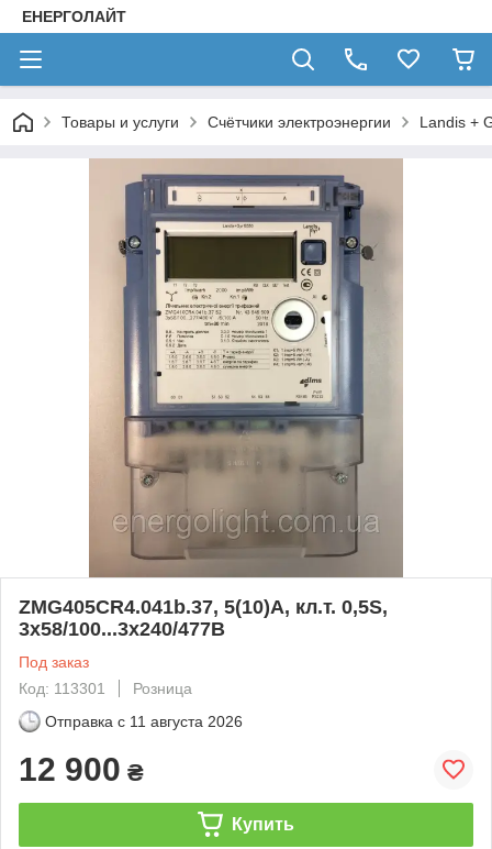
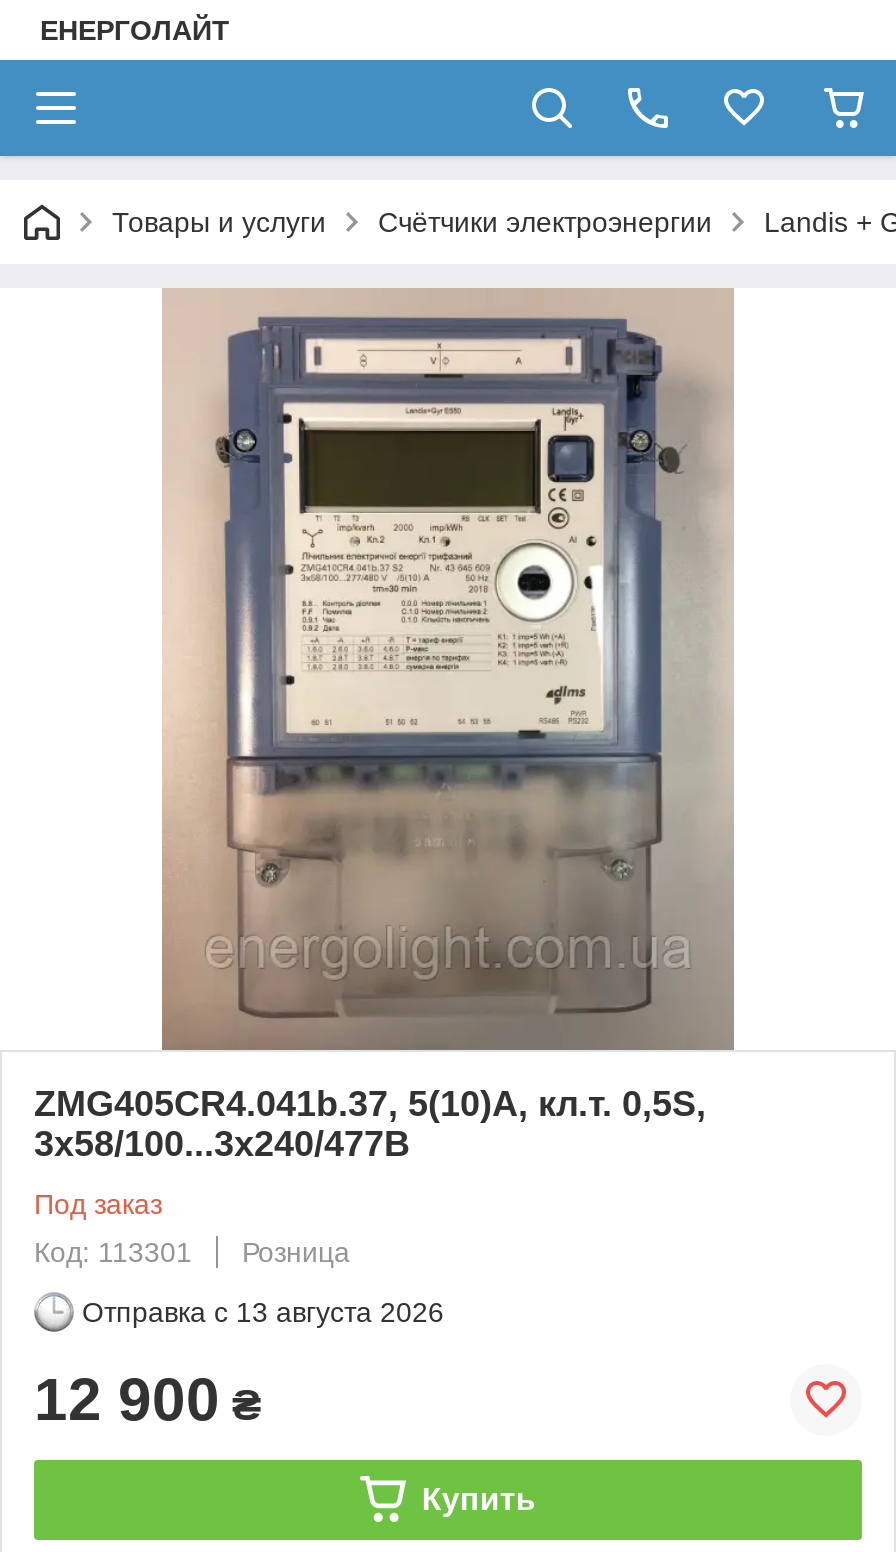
[45,712,243,730] Отправка с 11 августа 2026 -> [82,1296,444,1328] Отправка с 13 августа 2026

